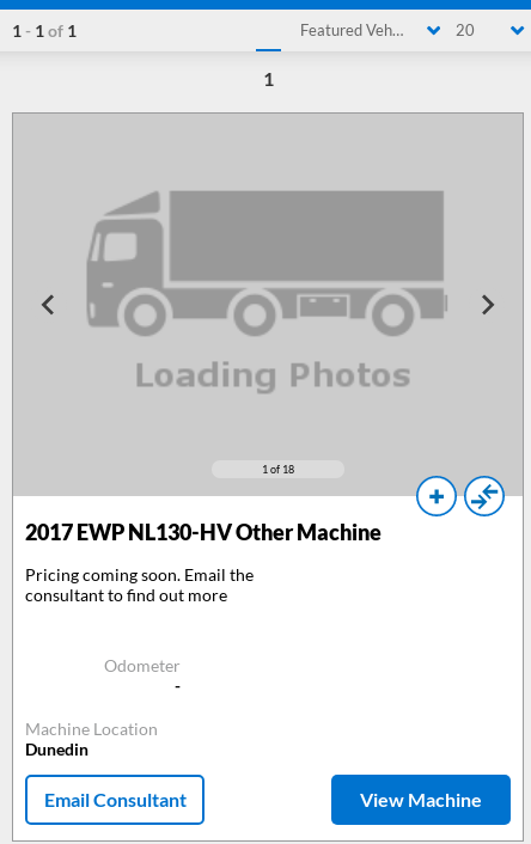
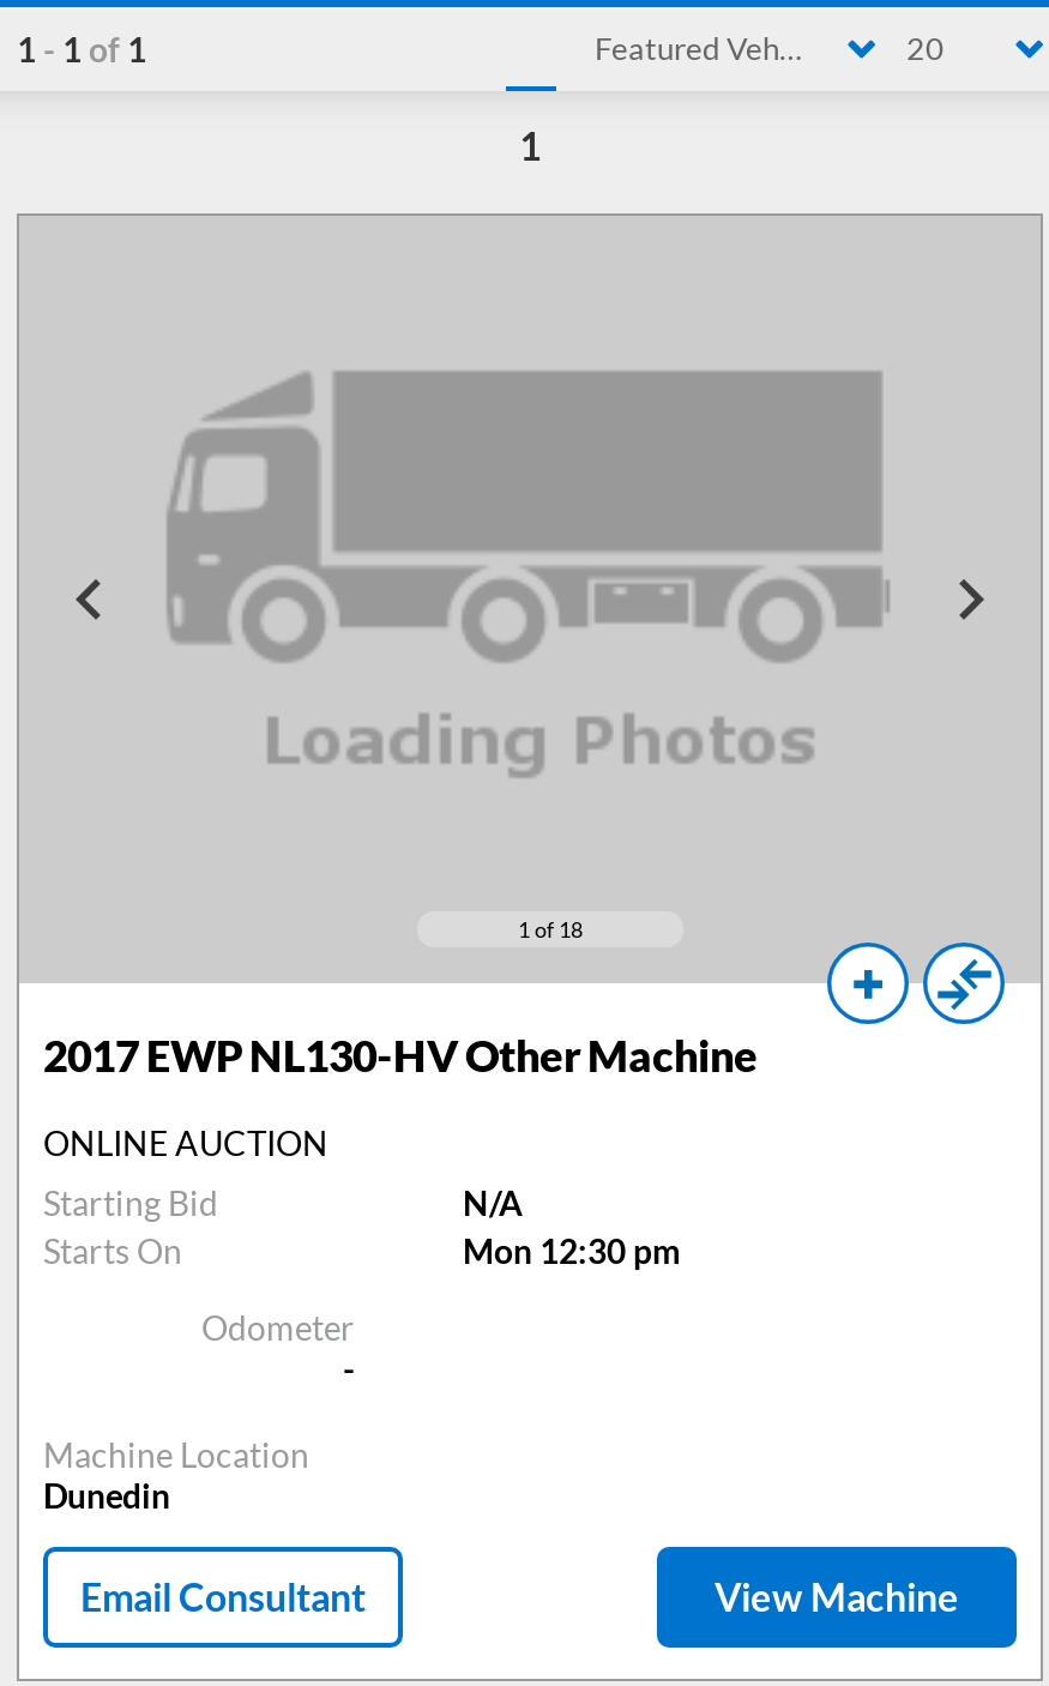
[25,564,254,604] Pricing coming soon. Email the | consultant to find out more -> [43,1121,681,1270] ONLINE AUCTION | Starting Bid | N/A | Starts On | Mon 12:30 pm

